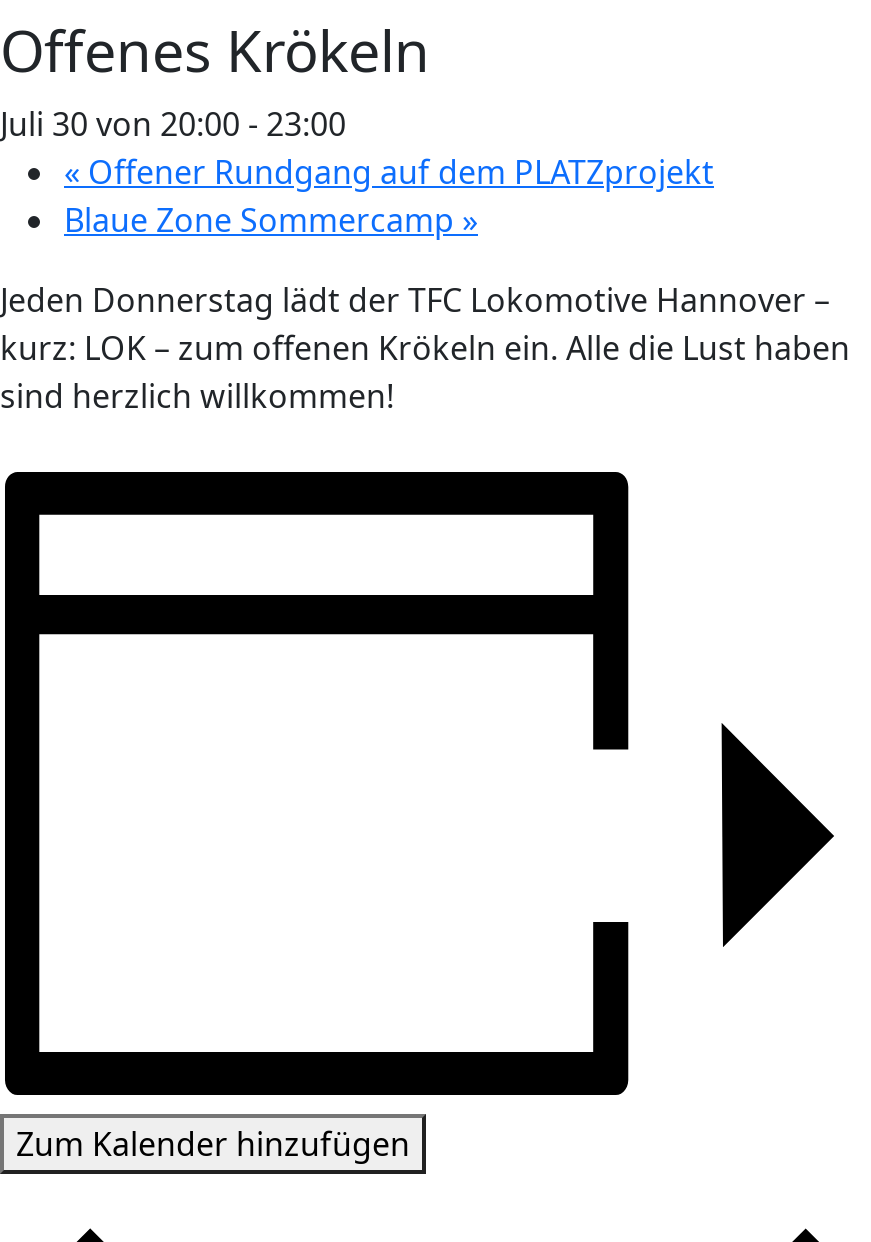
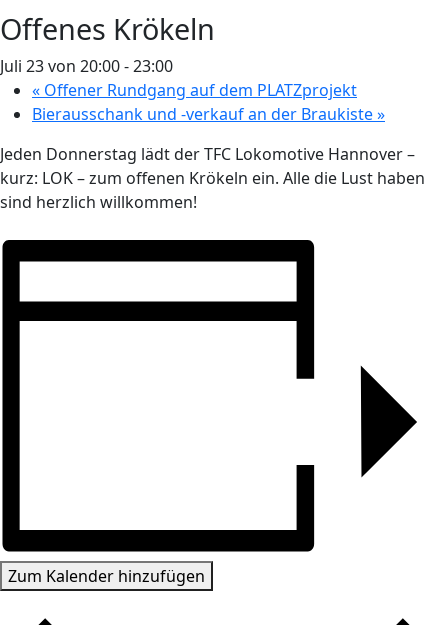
[0,101,346,145] Juli 30 von 20:00 - 23:00 -> [0,55,173,77] Juli 23 von 20:00 - 23:00
[64,197,478,241] Blaue Zone Sommercamp» -> [32,103,385,125] Bierausschank und -verkauf an der Braukiste»

